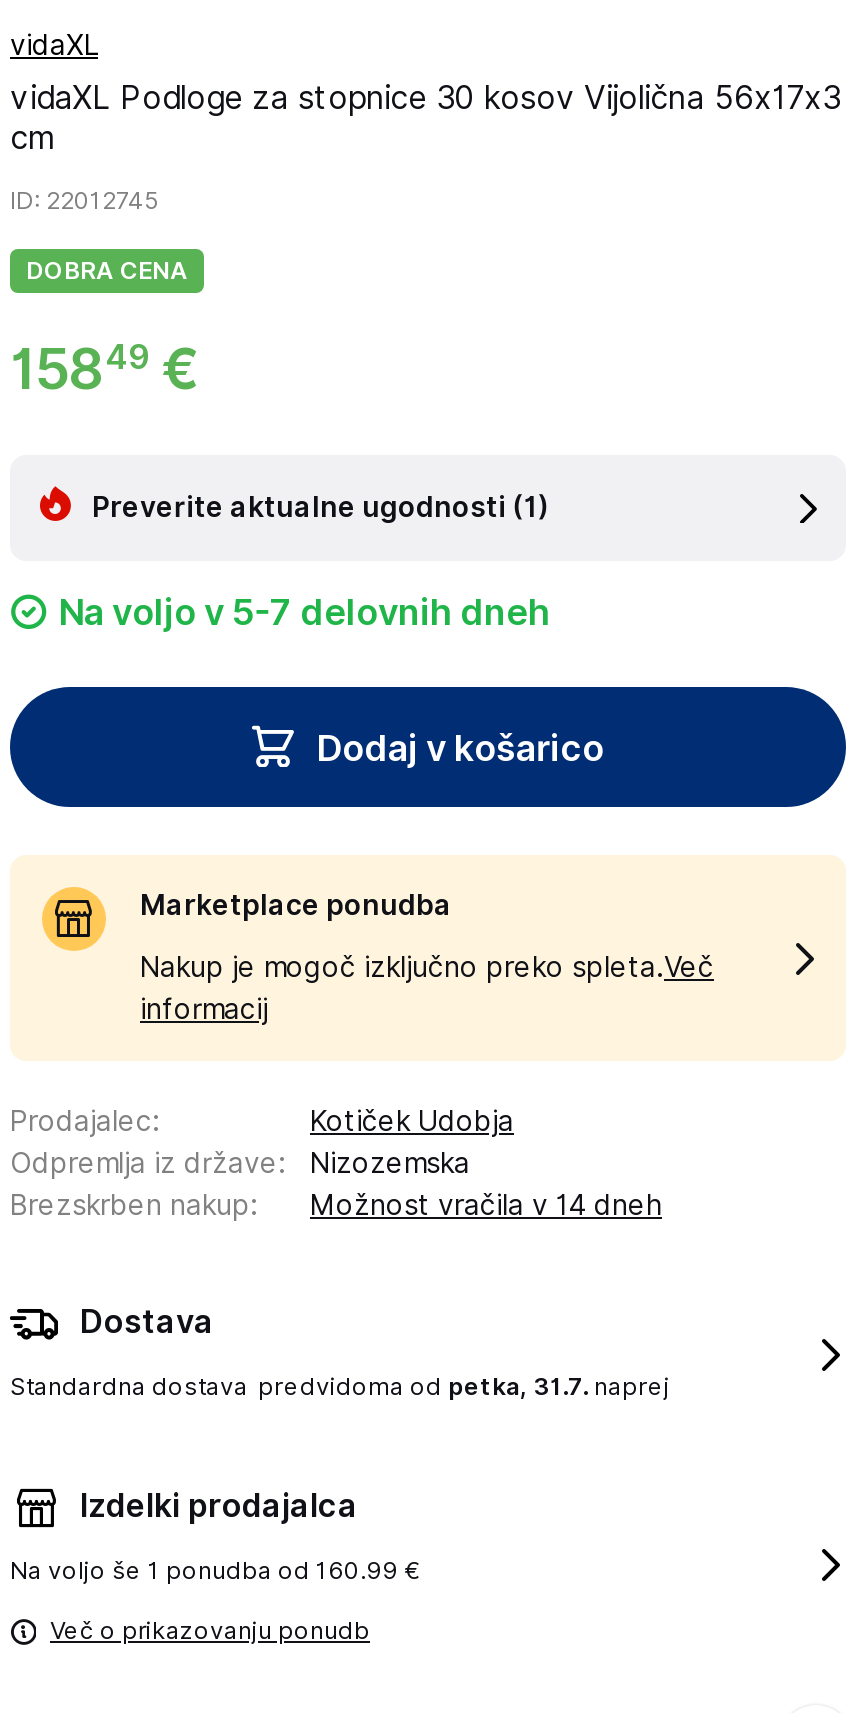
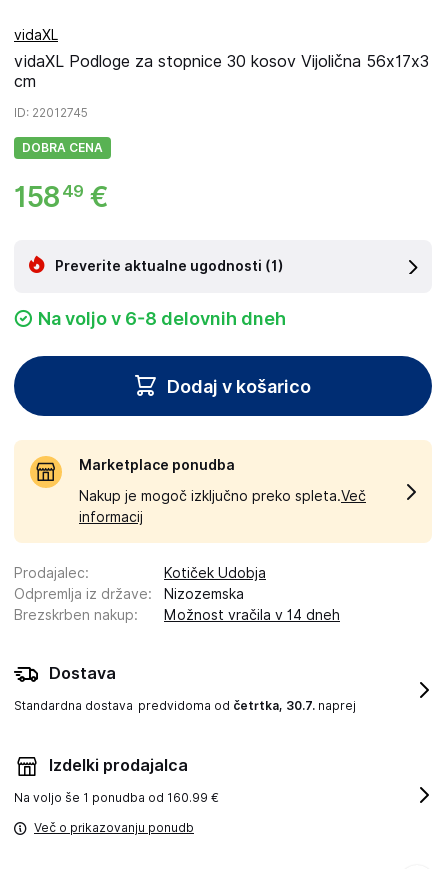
[58,591,550,633] Na voljo v 5-7 delovnih dneh -> [38,308,286,329] Na voljo v 6-8 delovnih dneh
[10,1371,670,1401] Standardna dostava predvidoma od petka, 31.7. naprej -> [14,698,356,713] Standardna dostava predvidoma od četrtka, 30.7. naprej

